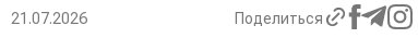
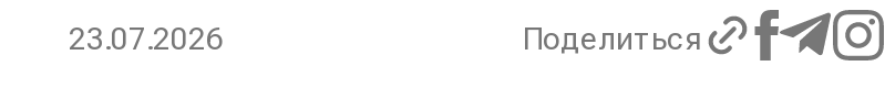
[11,10,87,28] 21.07.2026 -> [69,22,224,57] 23.07.2026

